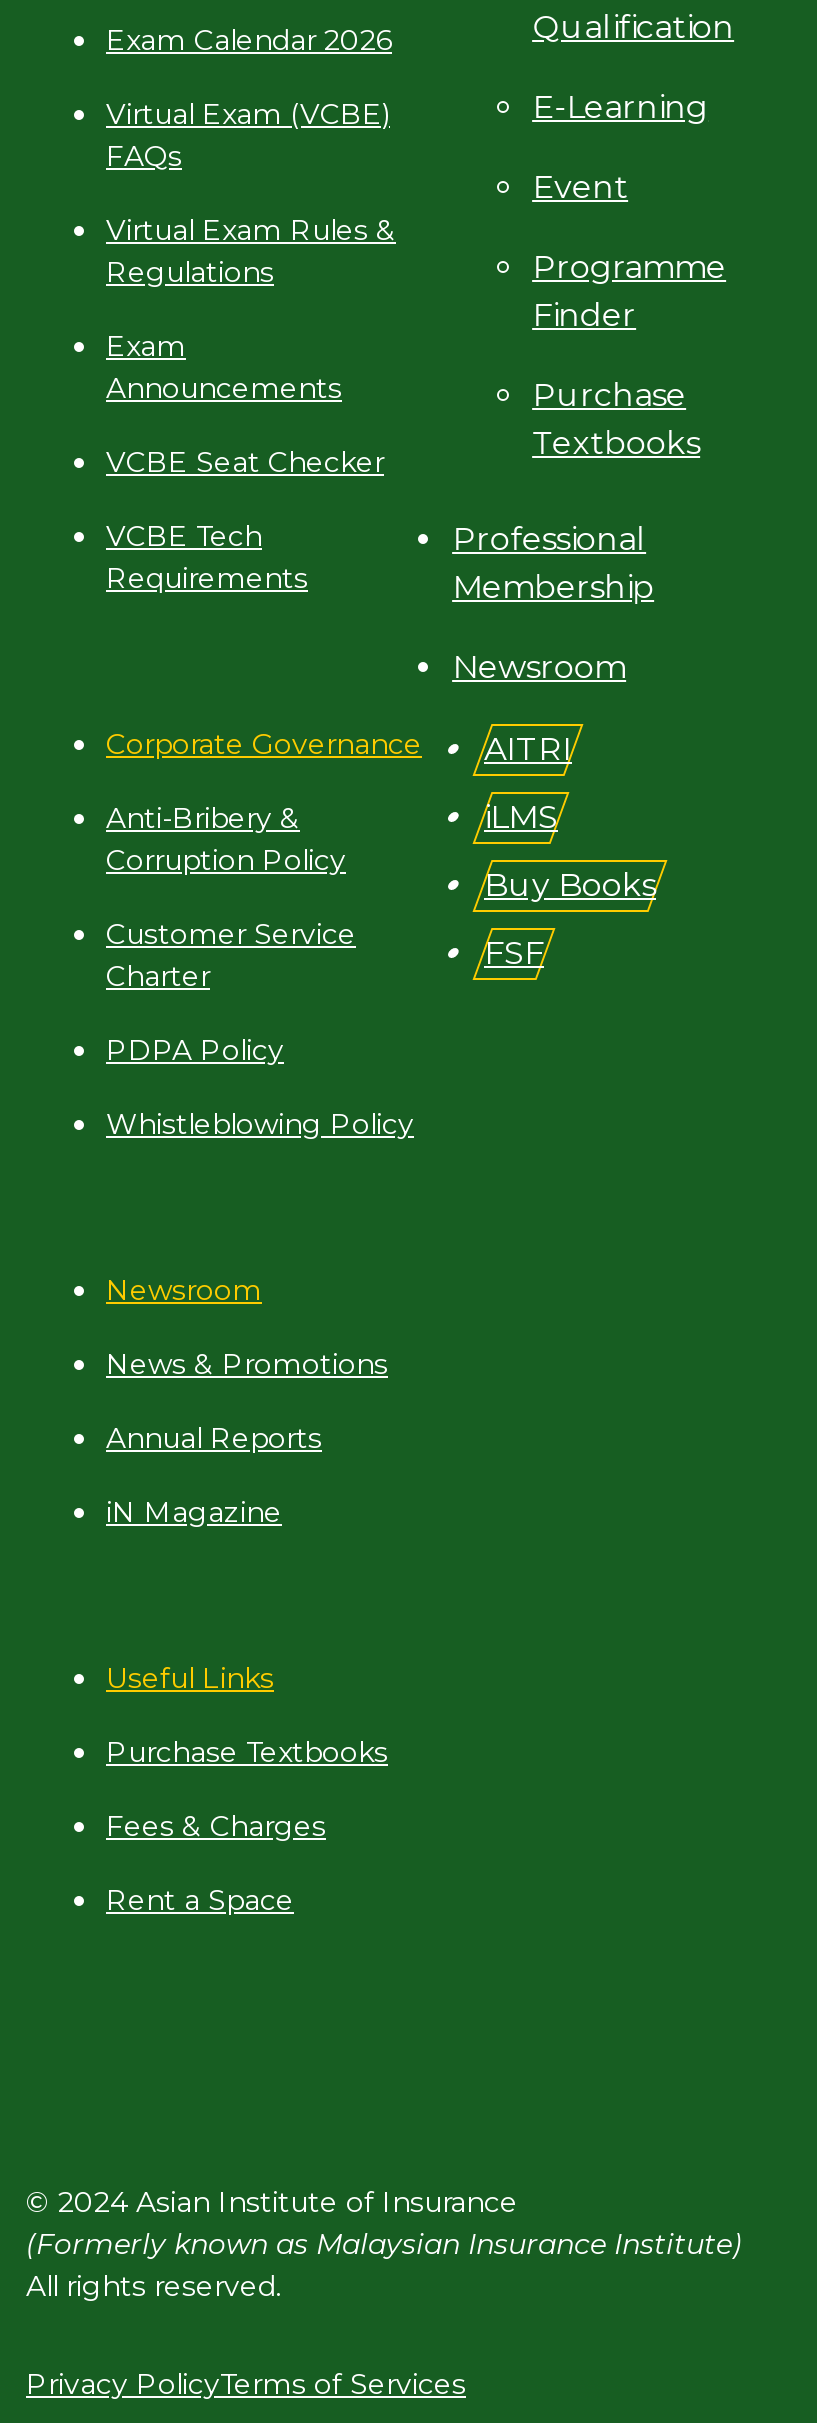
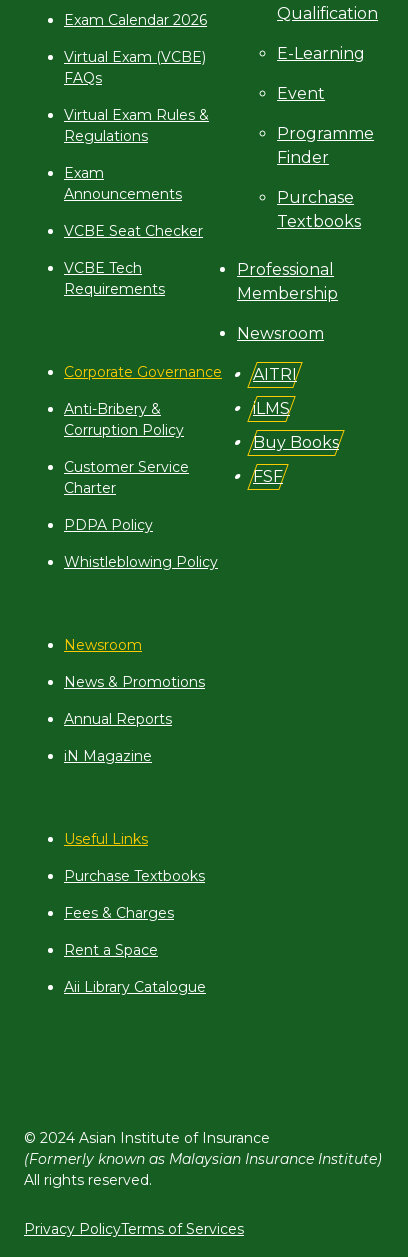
none -> [64,978,206,996] Aii Library Catalogue

